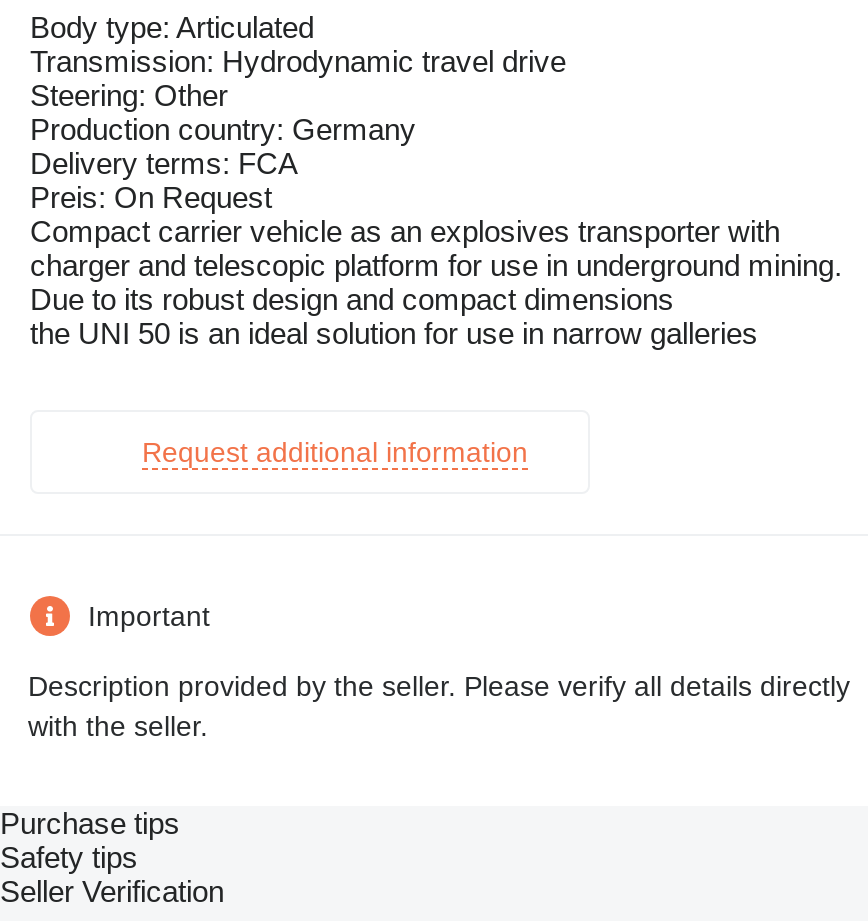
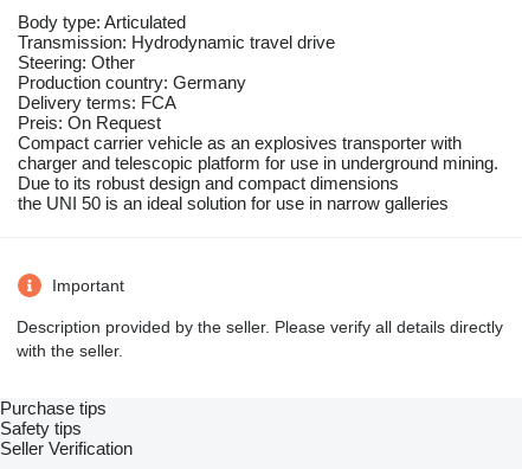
[142,436,528,468] Request additional information -> none

